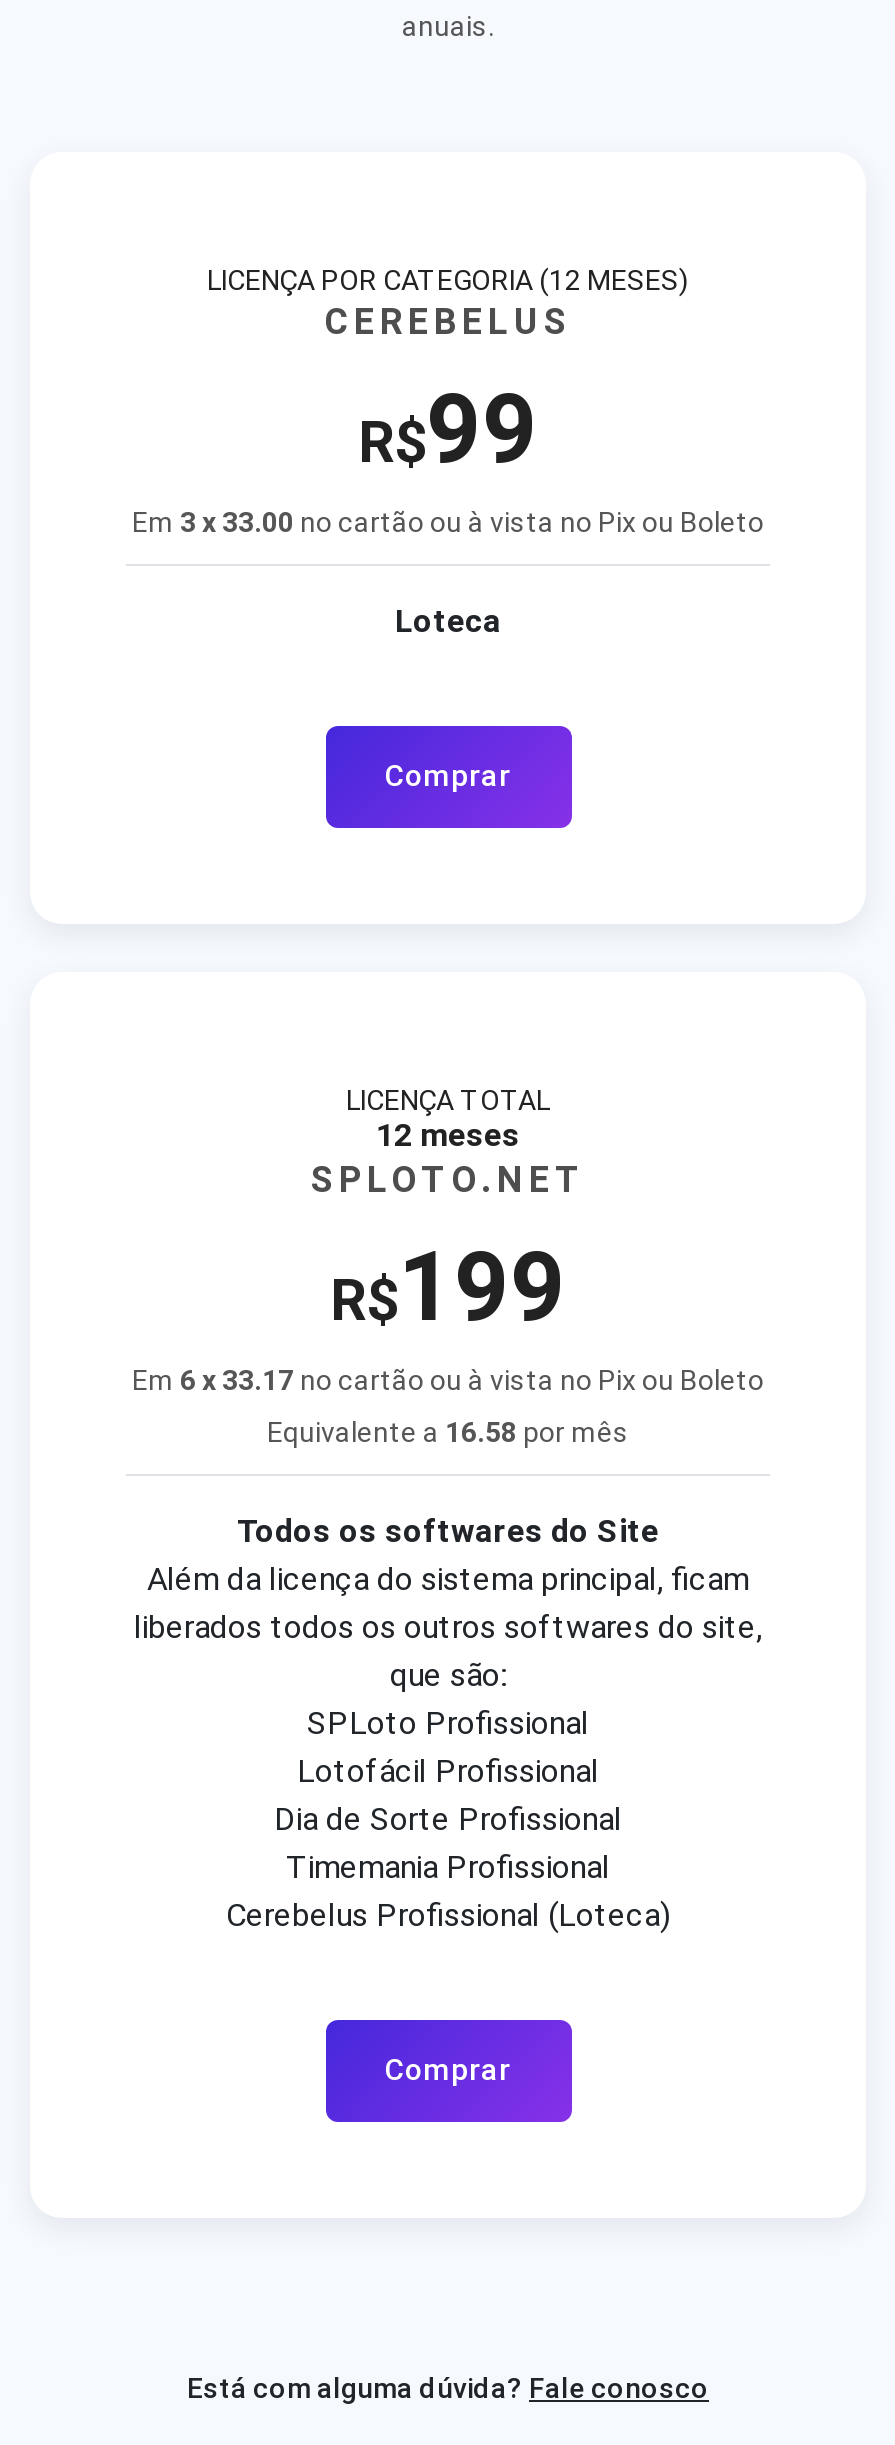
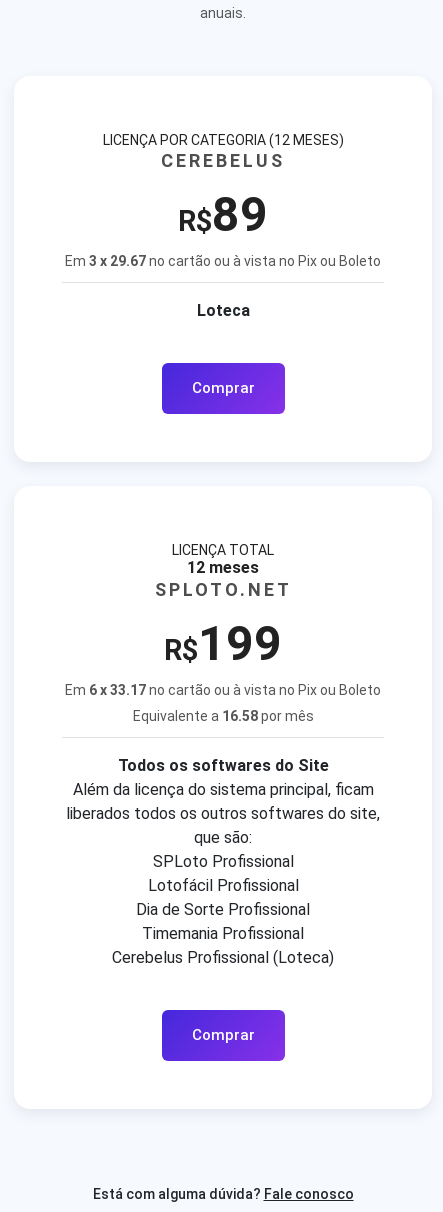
[132,372,764,538] R$99 | Em 3 x 33.00 no cartão ou à vista no Pix ou Boleto -> [65,186,381,269] R$89 | Em 3 x 29.67 no cartão ou à vista no Pix ou Boleto

